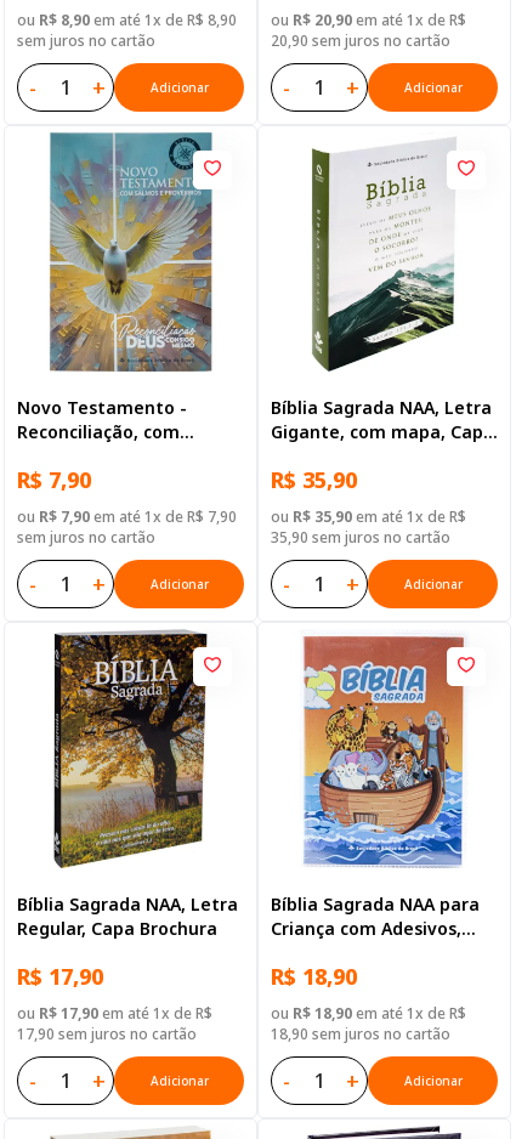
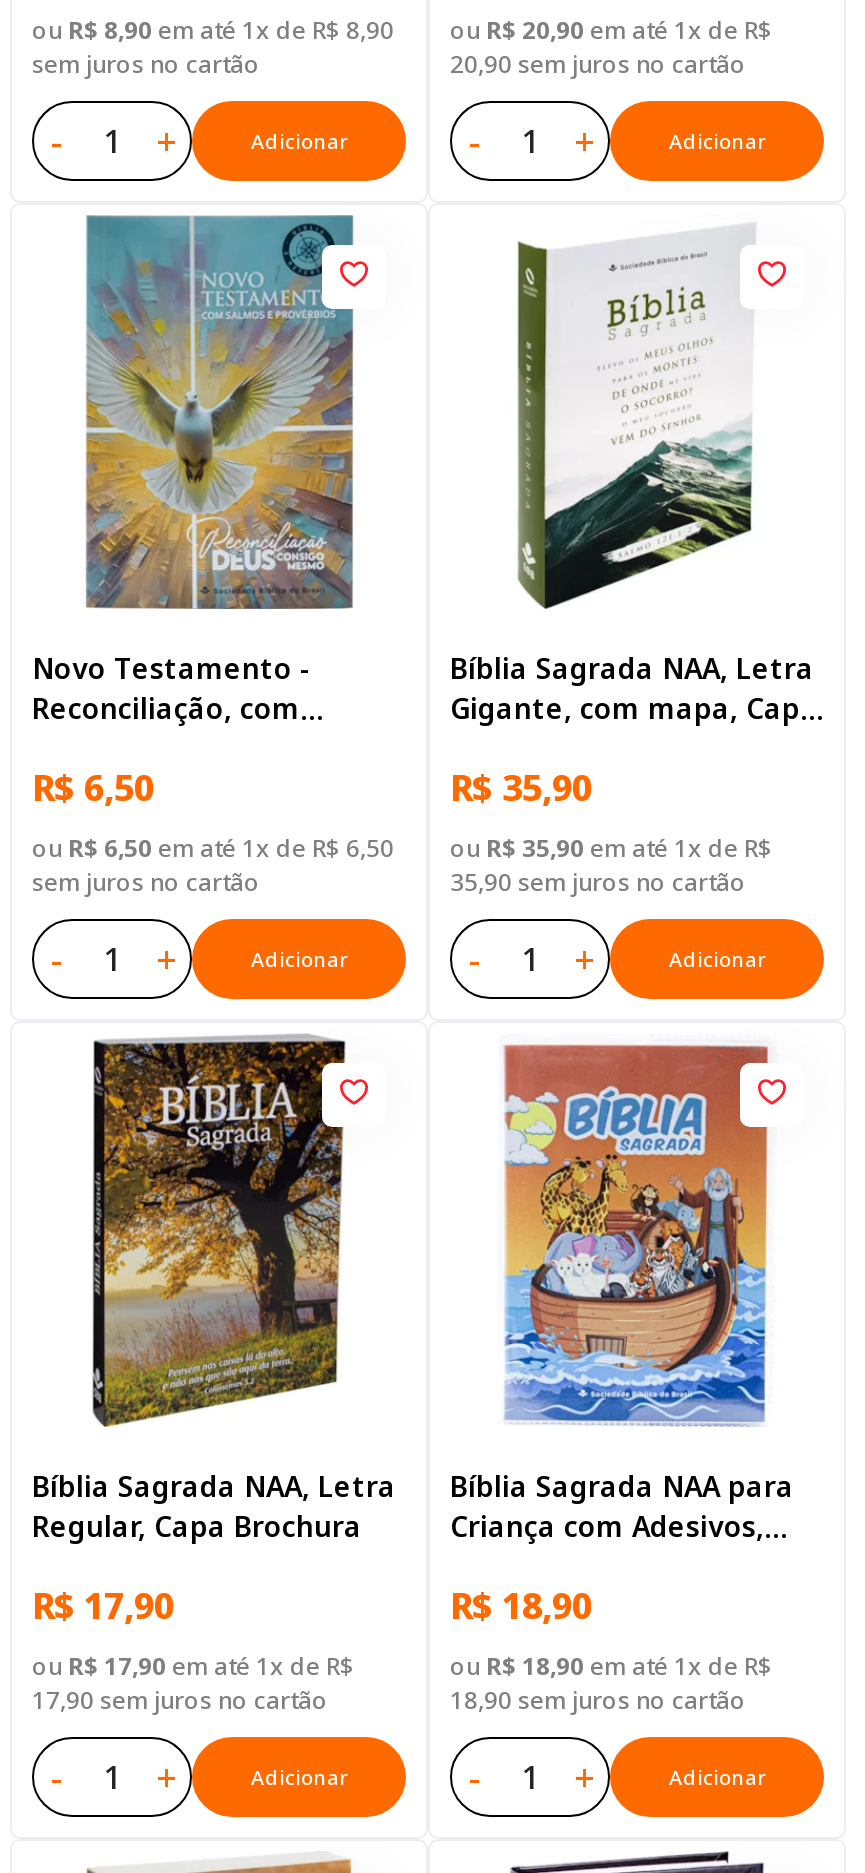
[17,465,91,495] R$ 7,90 -> [32,764,154,812] R$ 6,50
[17,507,237,527] ou R$ 7,90 em até 1x de R$ 7,90 -> [32,832,394,866] ou R$ 6,50 em até 1x de R$ 6,50

